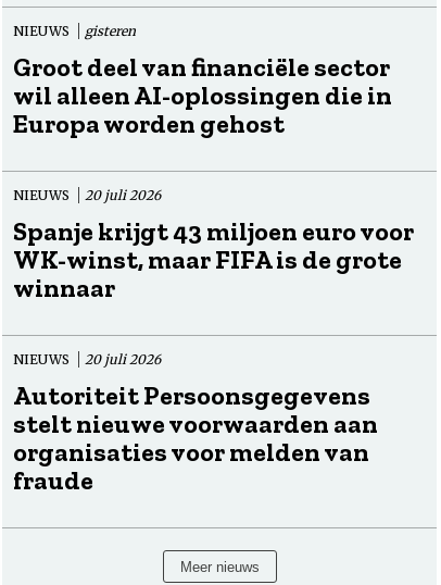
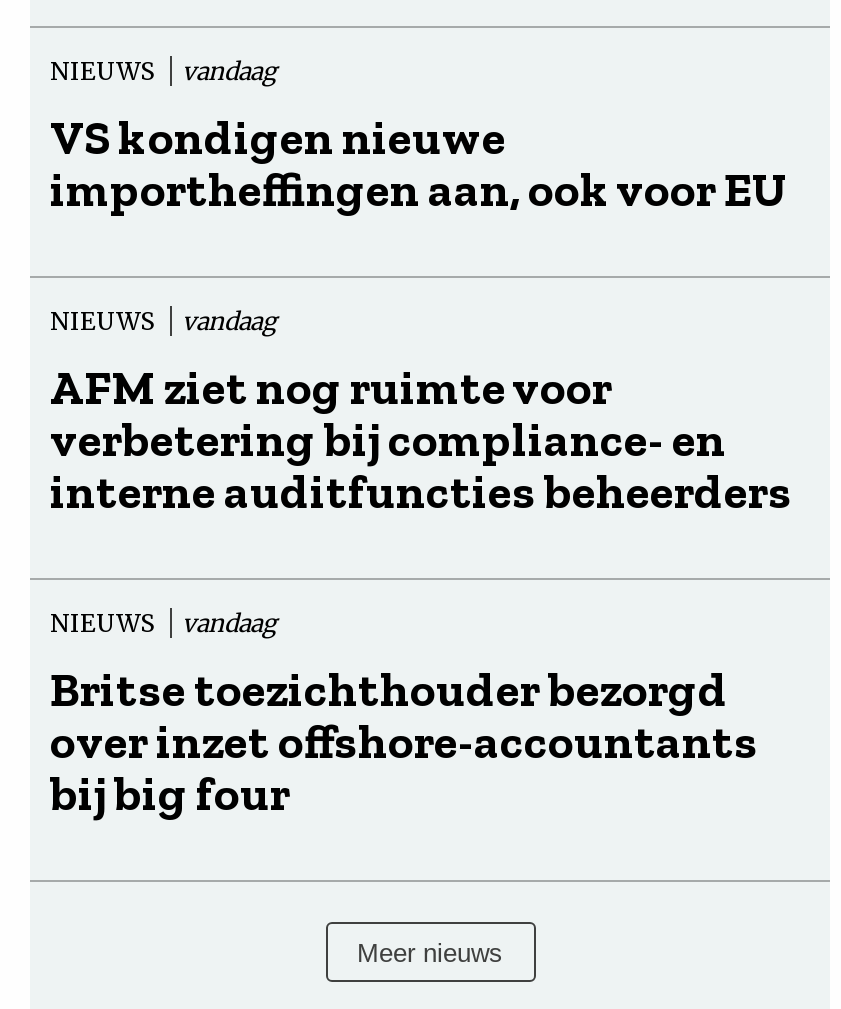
[13,22,392,139] gisteren | Groot deel van financiële sector | wil alleen AI-oplossingen die in | Europa worden gehost -> [50,55,788,217] vandaag | VS kondigen nieuwe | importheffingen aan, ook voor EU
[13,187,414,303] 20 juli 2026 | Spanje krijgt 43 miljoen euro voor | WK-winst, maar FIFA is de grote | winnaar -> [50,305,792,519] vandaag | AFM ziet nog ruimte voor | verbetering bij compliance- en | interne auditfuncties beheerders
[13,351,378,495] 20 juli 2026 | Autoriteit Persoonsgegevens | stelt nieuwe voorwaarden aan | organisaties voor melden van | fraude -> [50,607,758,821] vandaag | Britse toezichthouder bezorgd | over inzet offshore-accountants | bij big four

